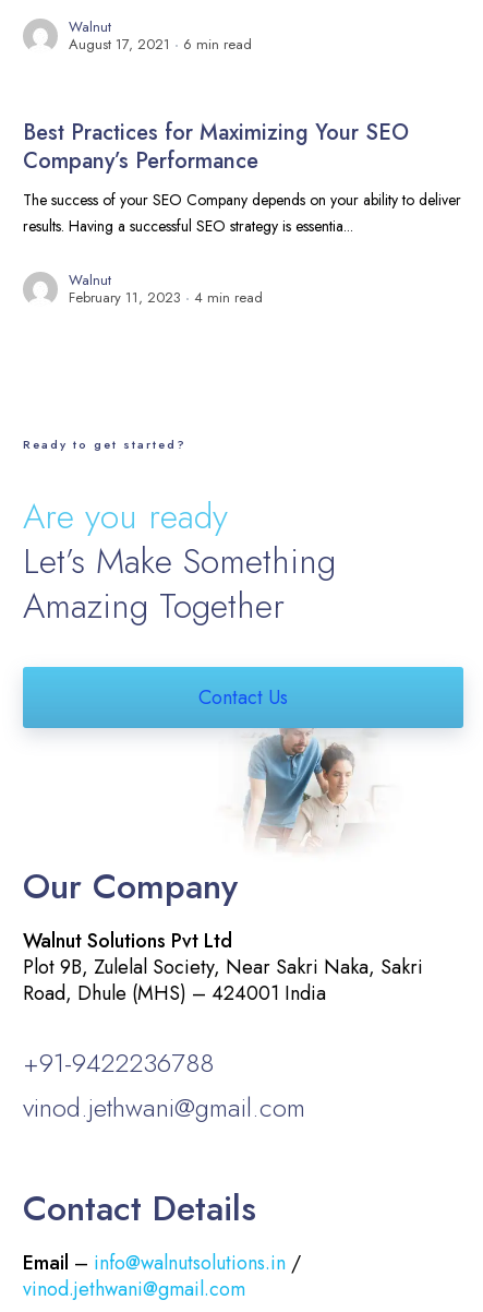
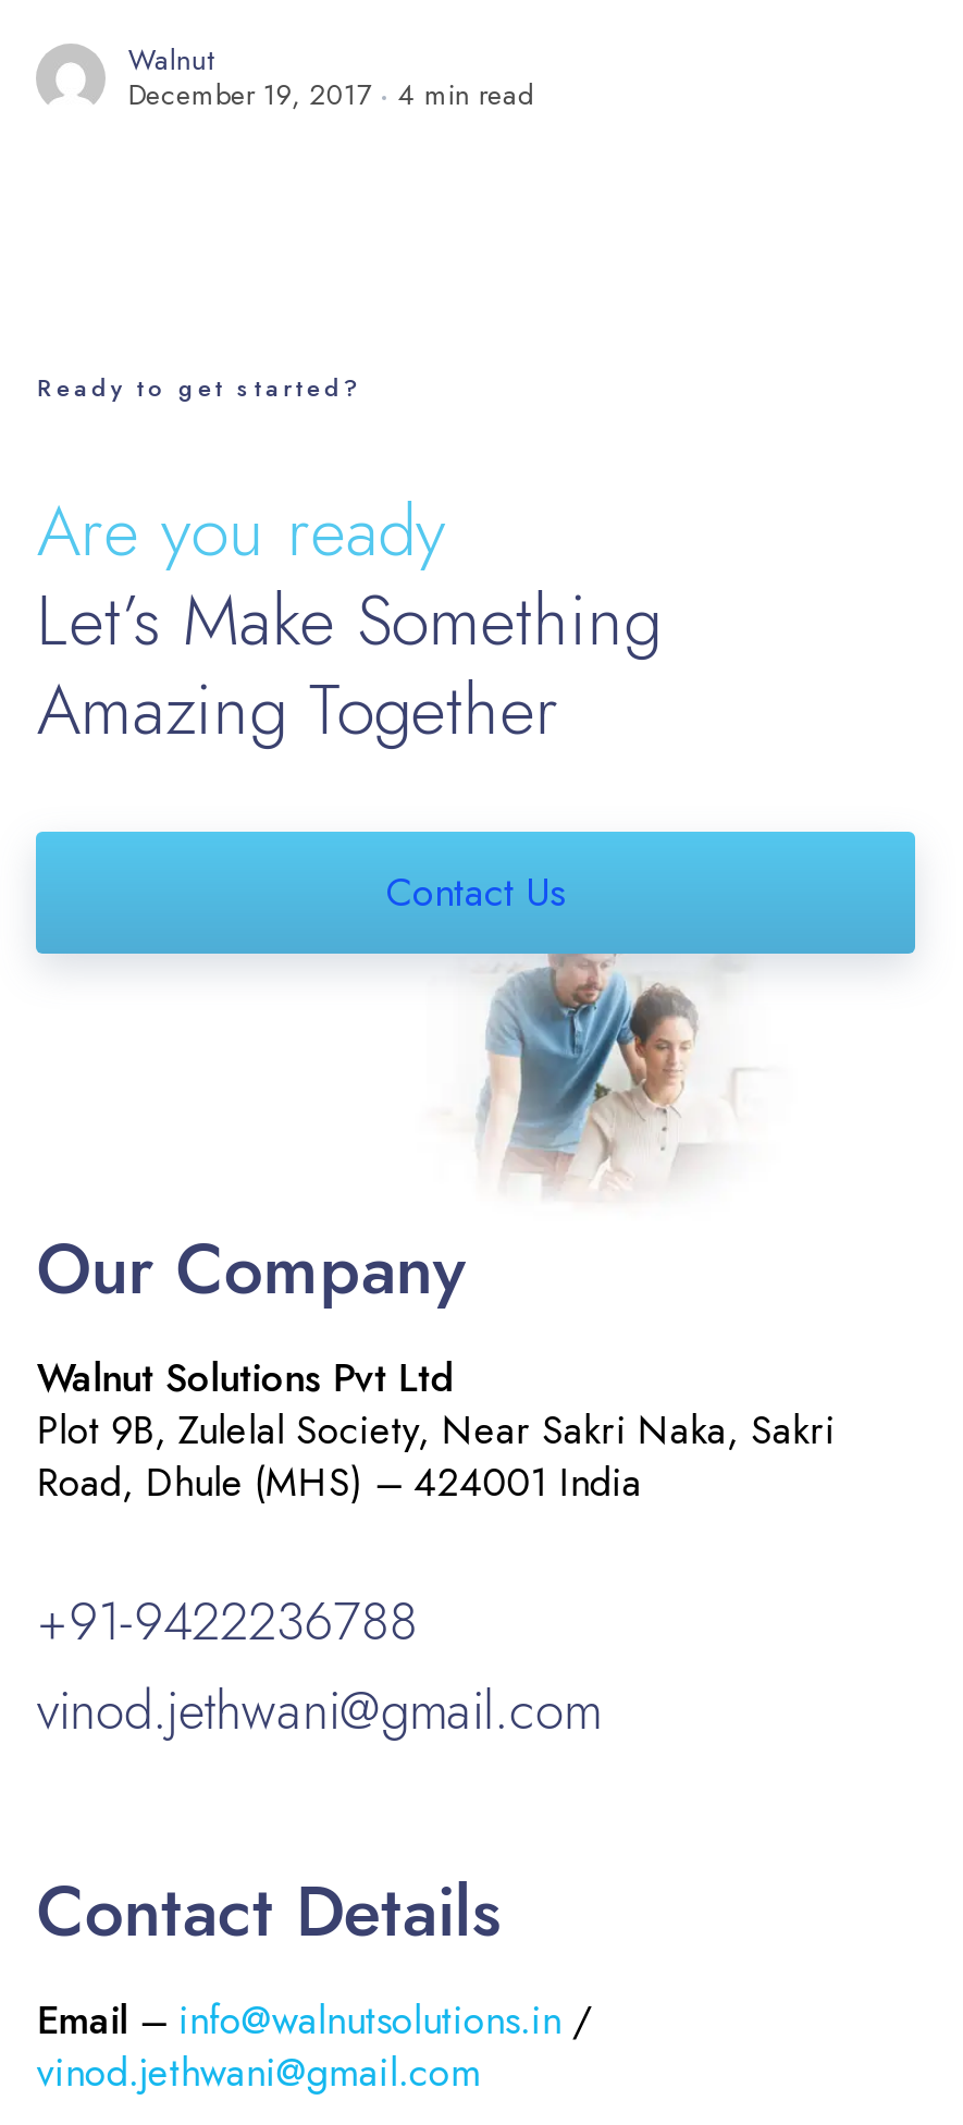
[23,33,462,307] August 17, 2021 | 6 min read | Best Practices for Maximizing Your SEO | Company’s Performance | The success of your SEO Company depends on your ability to deliver | results. Having a successful SEO strategy is essentia... | Walnut | February 11, 2023 -> [128,73,372,115] December 19, 2017

